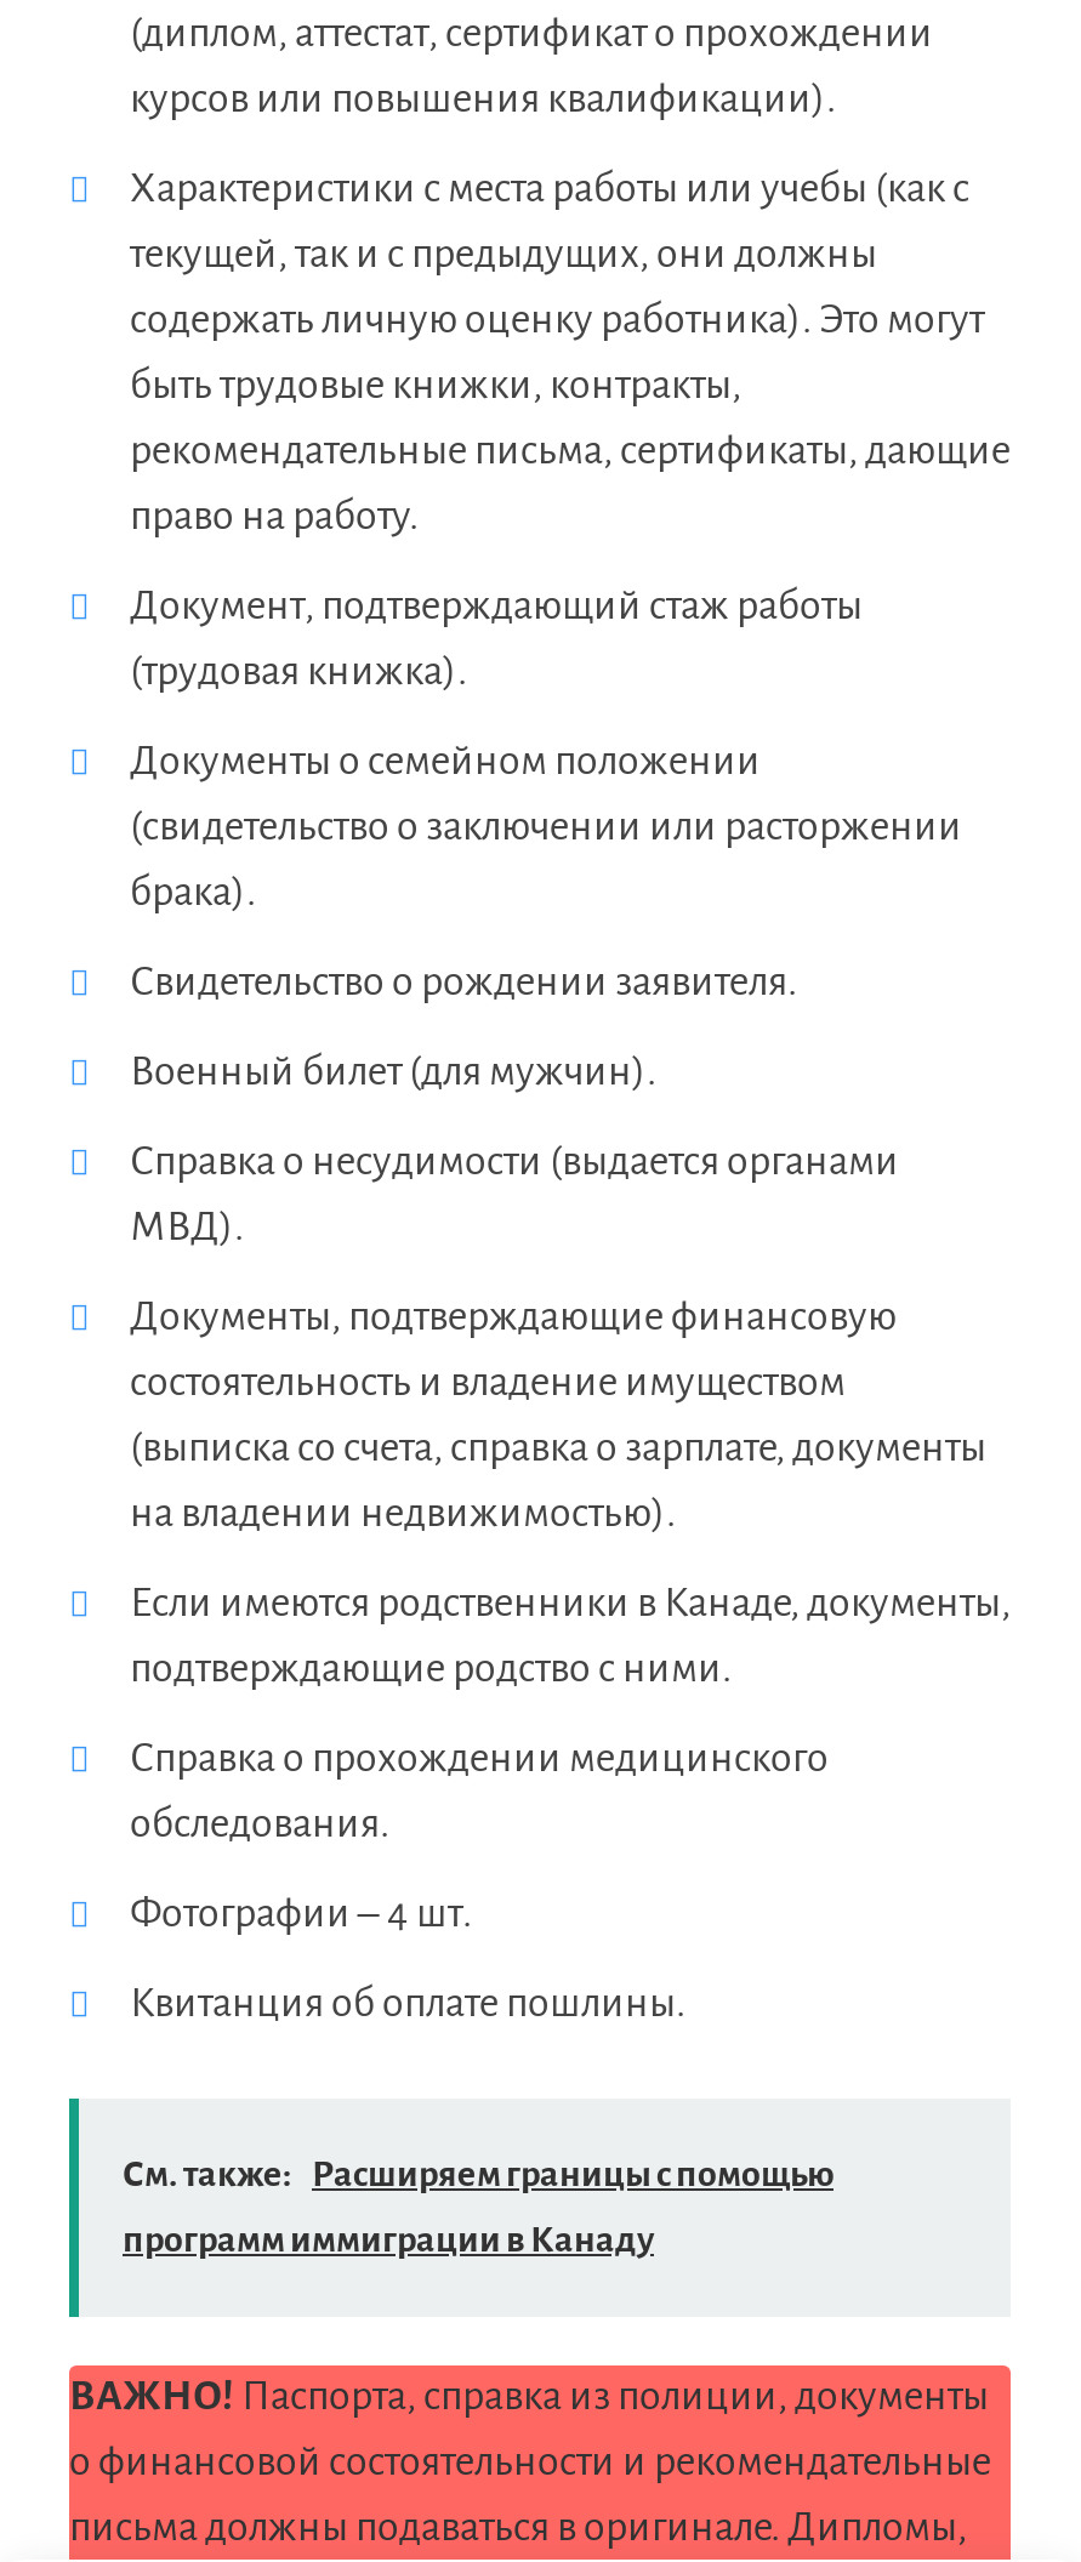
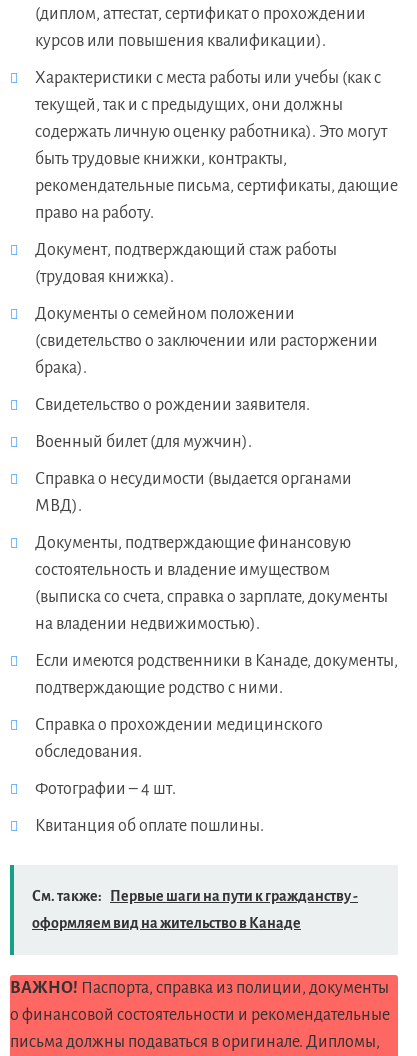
[123,2154,833,2193] См. также: Расширяем границы с помощью -> [32,888,358,904] См. также: Первые шаги на пути к гражданству -
[123,2220,654,2258] программ иммиграции в Канаду -> [32,915,301,931] оформляем вид на жительство в Канаде

